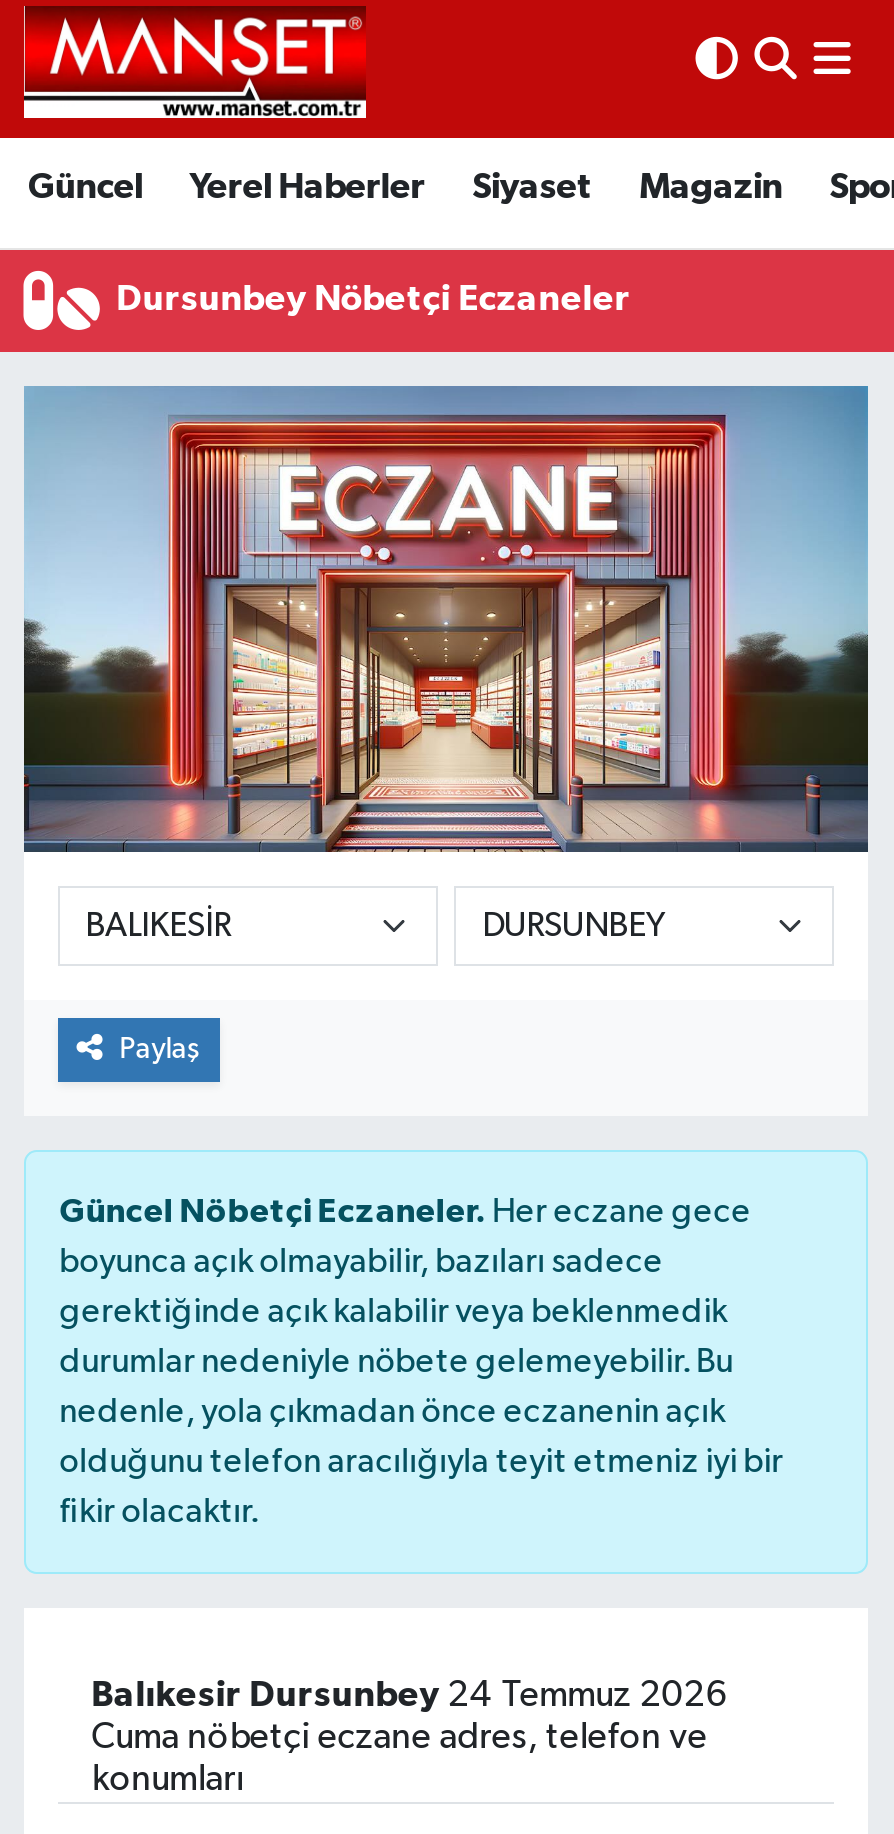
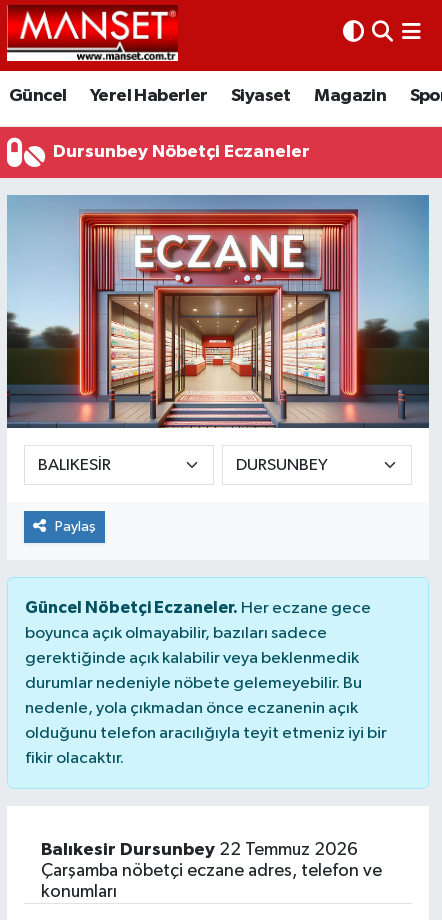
[92,1678,728,1714] Balıkesir Dursunbey 24 Temmuz 2026 -> [41,841,358,859] Balıkesir Dursunbey 22 Temmuz 2026
[92,1720,708,1756] Cuma nöbetçi eczane adres, telefon ve -> [41,862,382,880] Çarşamba nöbetçi eczane adres, telefon ve

